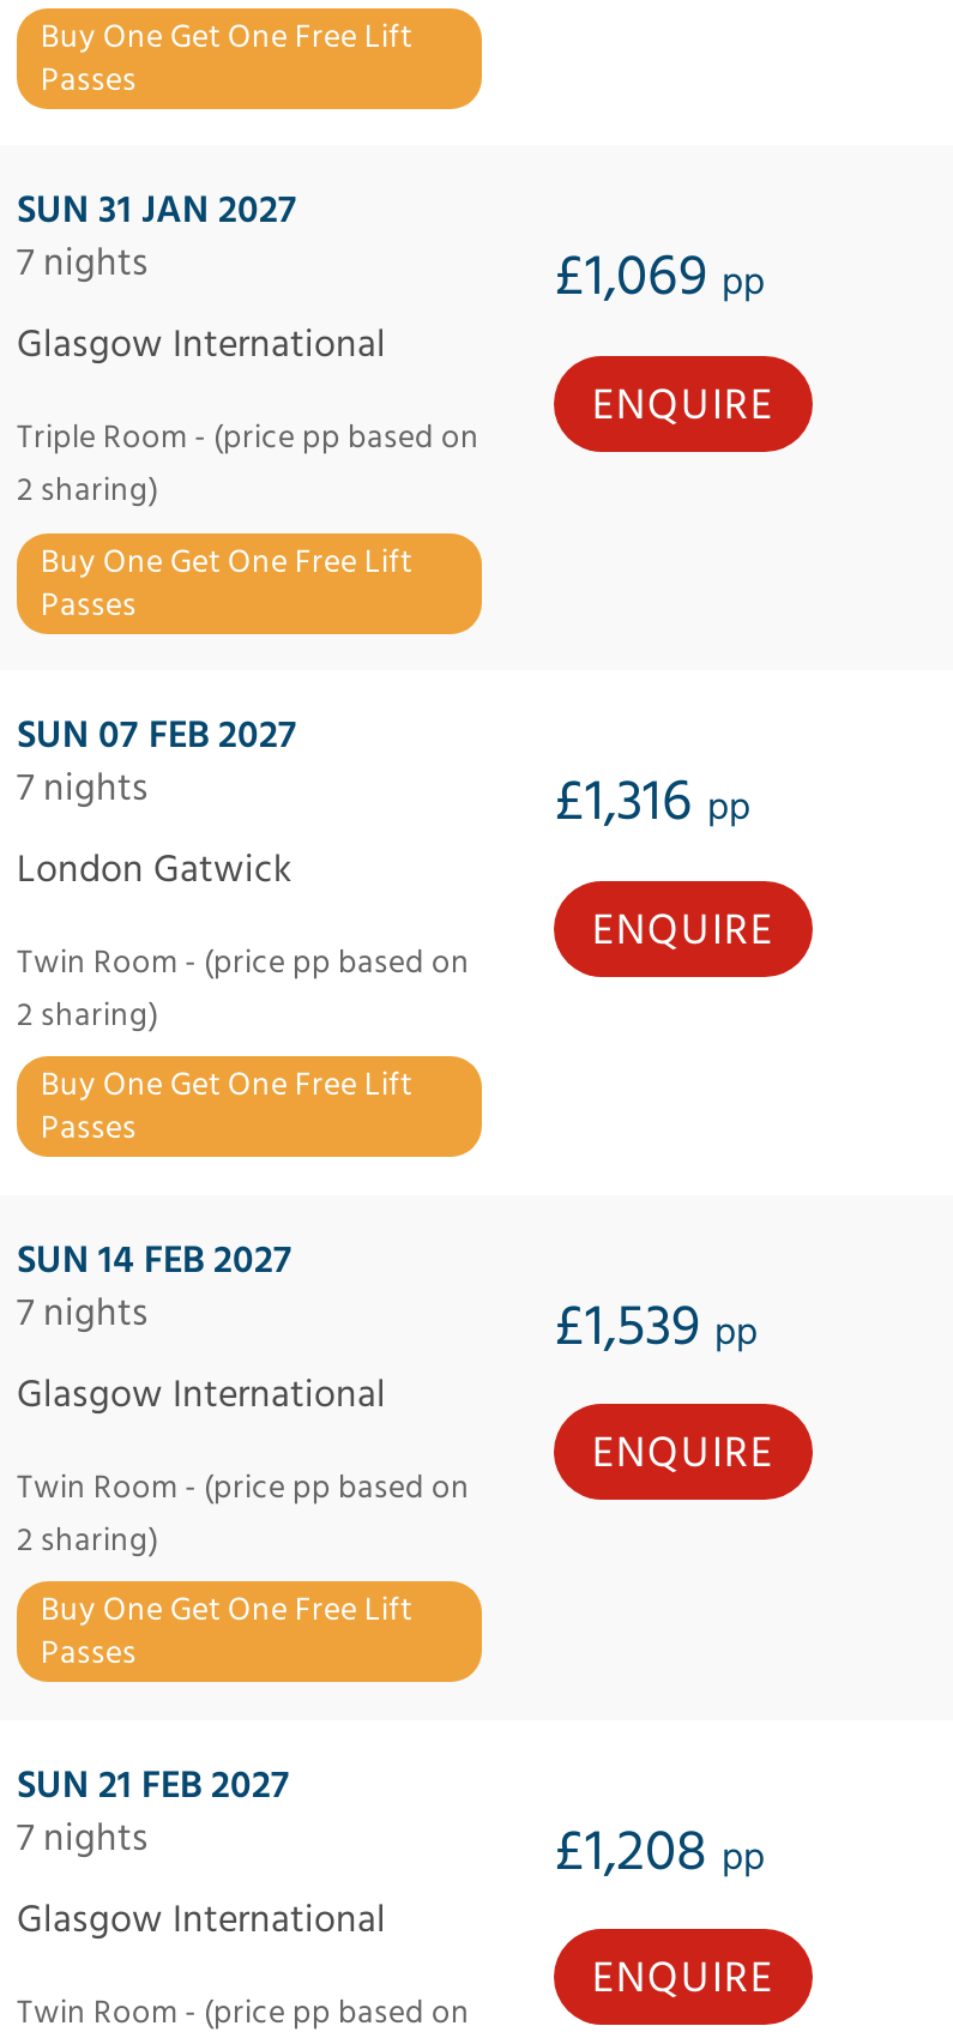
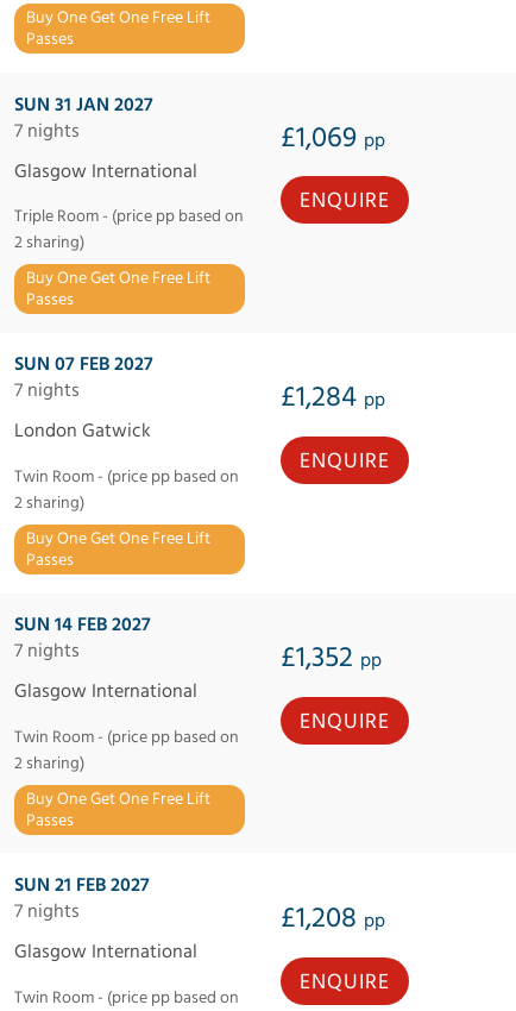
[554,761,750,843] £1,316 pp -> [281,378,385,418] £1,284 pp
[554,1286,758,1367] £1,539 pp -> [281,638,382,678] £1,352 pp

